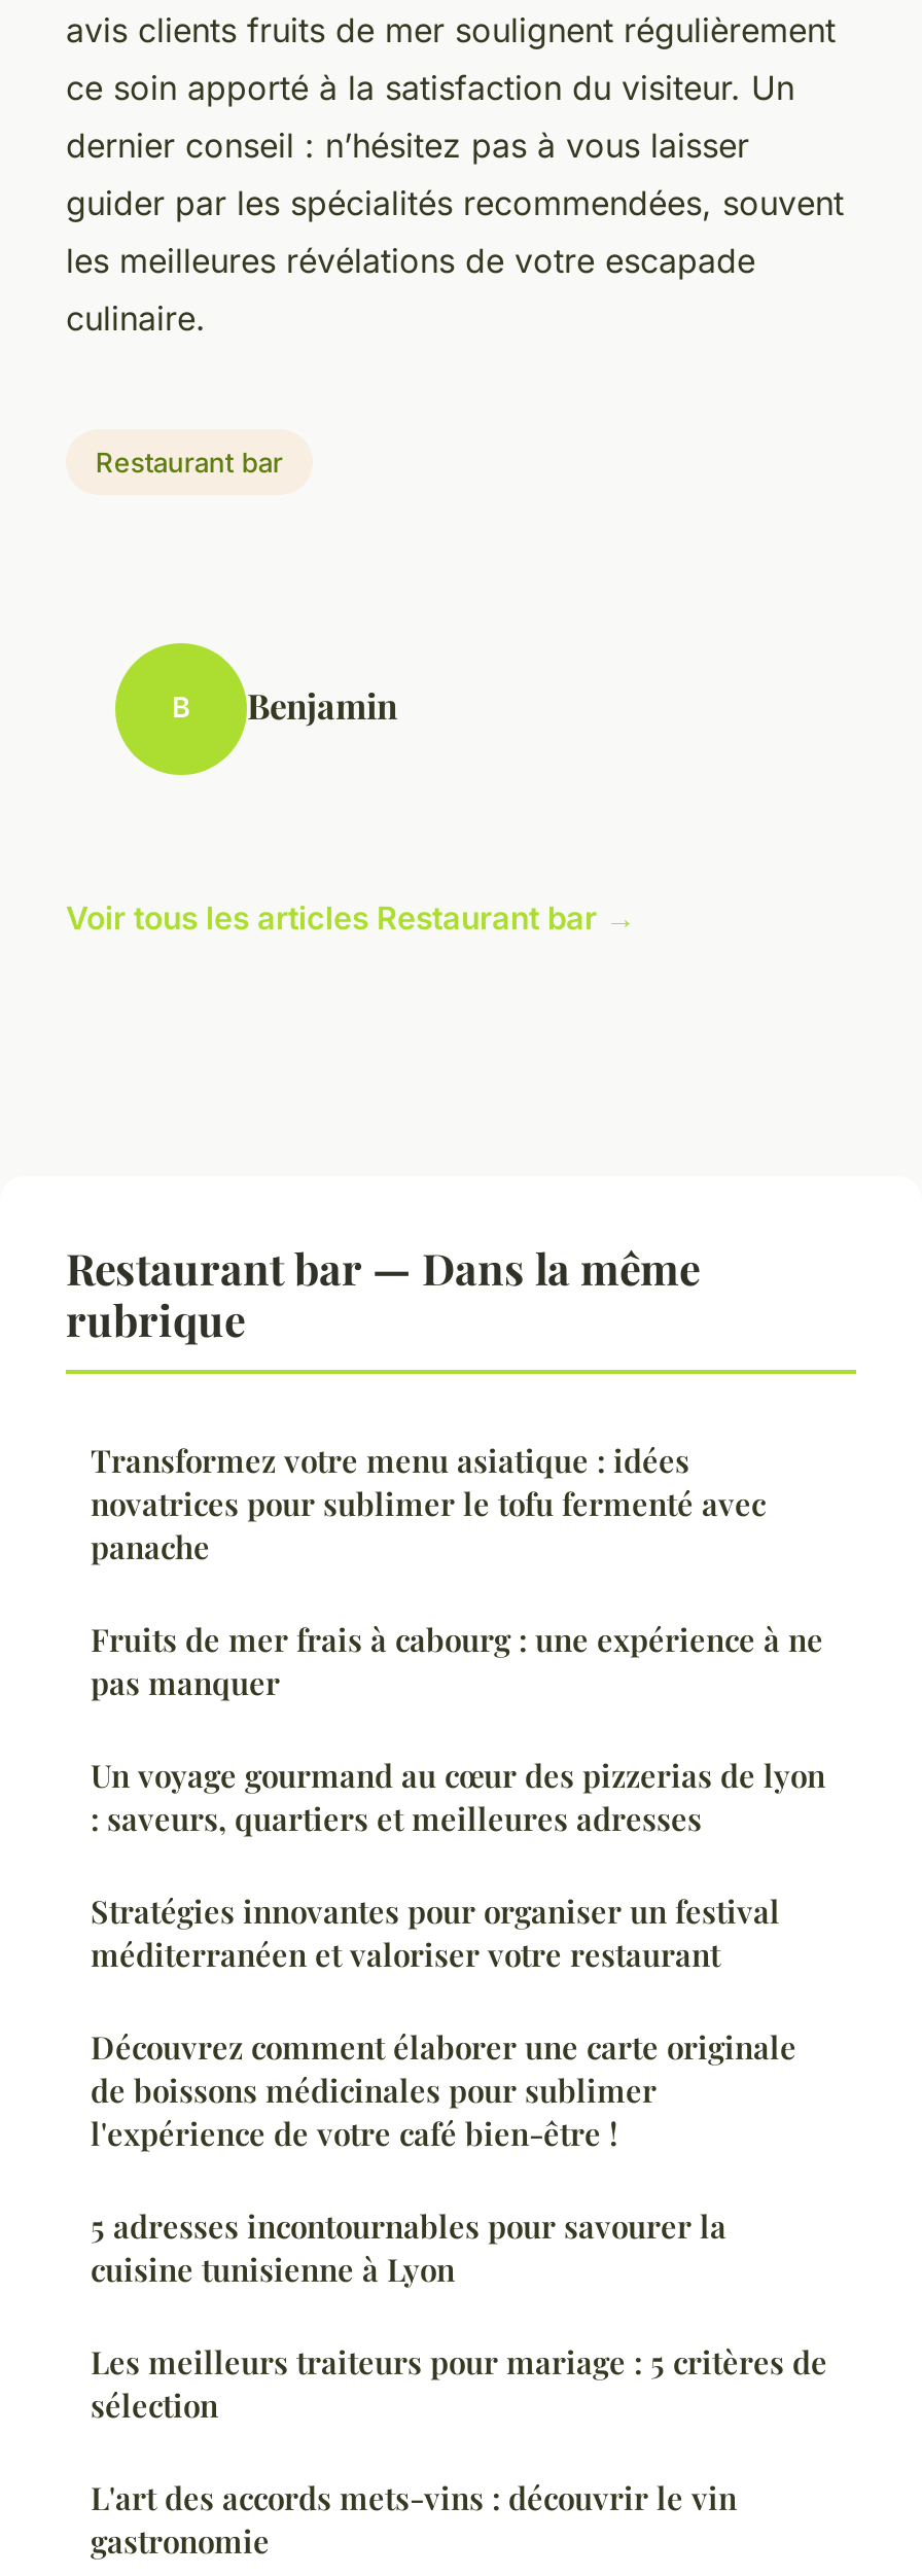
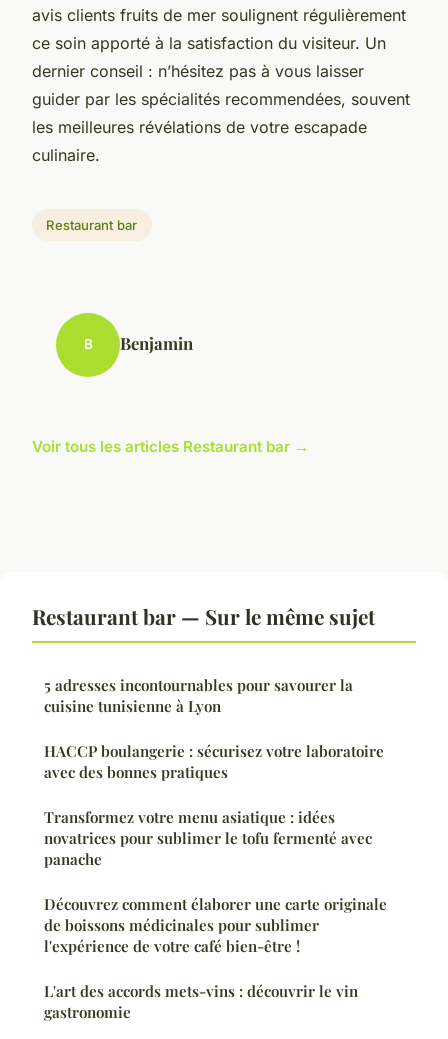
[66,1237,700,1346] Restaurant bar — Dans la même | rubrique -> [32,602,384,782] Restaurant bar — Sur le même sujet | HACCP boulangerie : sécurisez votre laboratoire | avec des bonnes pratiques
moved [91,1439,766,1567] -> [44,807,372,869]: Transformez votre menu asiatique : idées | novatrices pour sublimer le tofu fermenté avec | panache
[91,1618,825,1974] Fruits de mer frais à cabourg : une expérience à ne | pas manquer | Un voyage gourmand au cœur des pizzerias de lyon | : saveurs, quartiers et meilleures adresses | Stratégies innovantes pour organiser un festival | méditerranéen et valoriser votre restaurant -> none
moved [91,2205,726,2289] -> [44,675,353,716]: 5 adresses incontournables pour savourer la | cuisine tunisienne à Lyon
[91,2341,827,2425] Les meilleurs traiteurs pour mariage : 5 critères de | sélection -> none

